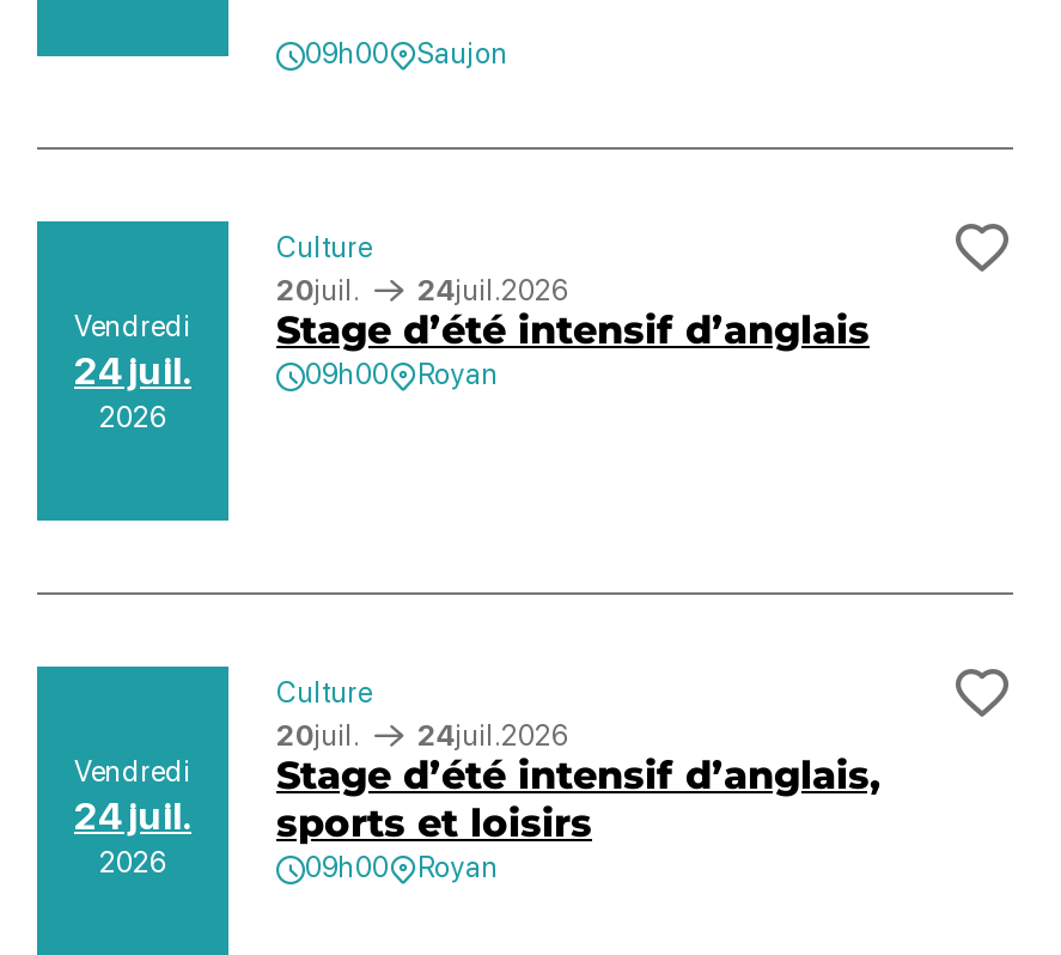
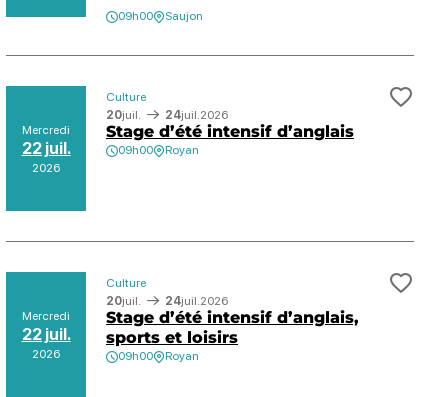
[74,309,191,393] Vendredi | 24 juil. -> [21,123,70,158] Mercredi | 22 juil.
[74,755,191,838] Vendredi | 24 juil. -> [21,309,70,344] Mercredi | 22 juil.

